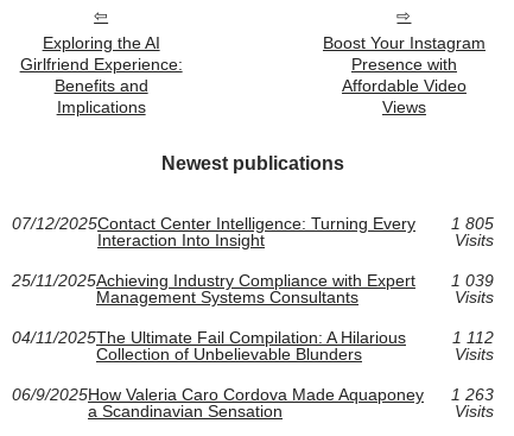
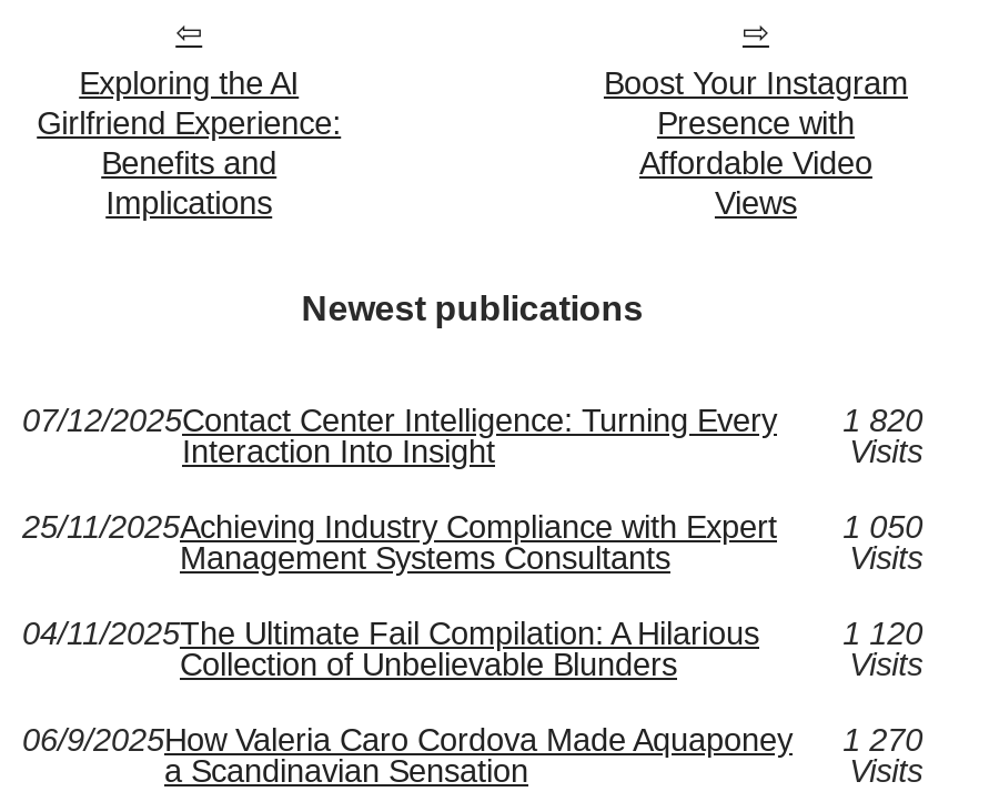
[12,214,493,233] 07/12/2025Contact Center Intelligence: Turning Every 1 805 -> [22,403,923,439] 07/12/2025Contact Center Intelligence: Turning Every 1 820
[12,271,493,290] 25/11/2025Achieving Industry Compliance with Expert 1 039 -> [22,510,923,545] 25/11/2025Achieving Industry Compliance with Expert 1 050
[452,328,493,347] 1 112 -> [843,616,923,652] 1 120
[12,385,493,404] 06/9/2025How Valeria Caro Cordova Made Aquaponey 1 263 -> [22,723,923,758] 06/9/2025How Valeria Caro Cordova Made Aquaponey 1 270

